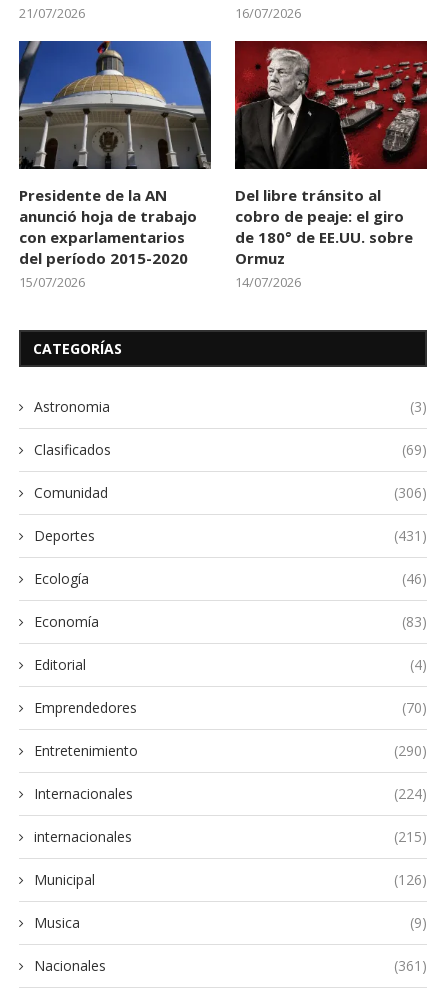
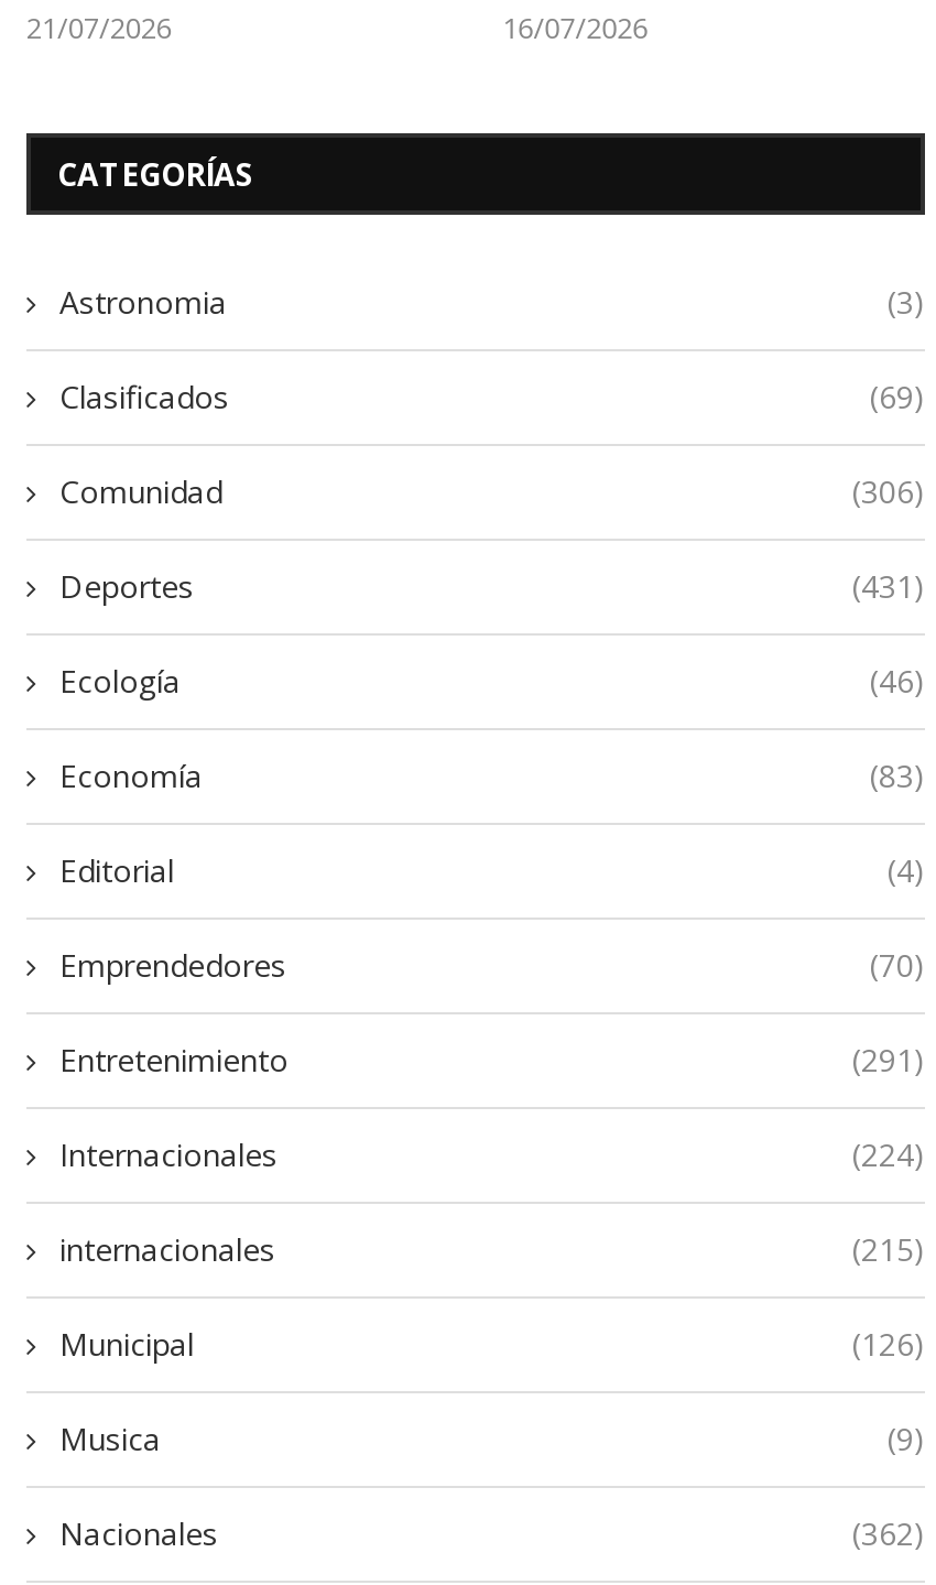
[18,40,212,291] [image] | Presidente de la AN | anunció hoja de trabajo | con exparlamentarios | del período 2015-2020 | 15/07/2026 -> none
[234,40,428,291] [image] | Del libre tránsito al | cobro de peaje: el giro | de 180° de EE.UU. sobre | Ormuz | 14/07/2026 -> none
[394,741,427,760] (290) -> [852,1039,925,1081] (291)
[394,956,427,975] (361) -> [852,1513,925,1555] (362)

